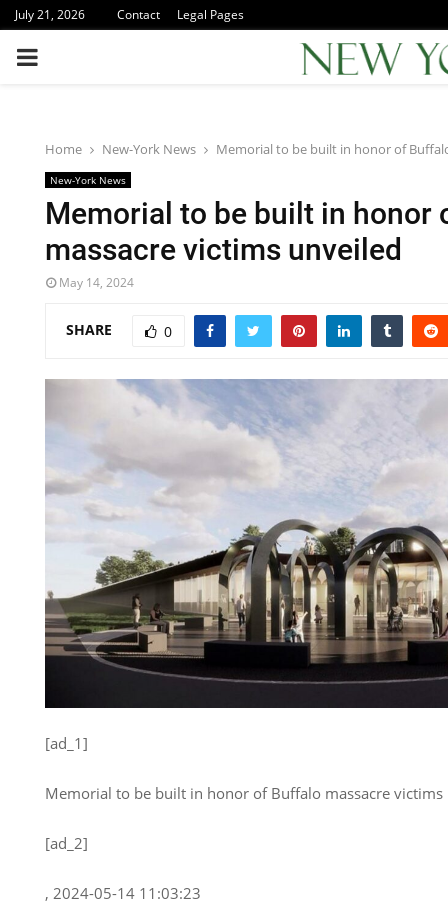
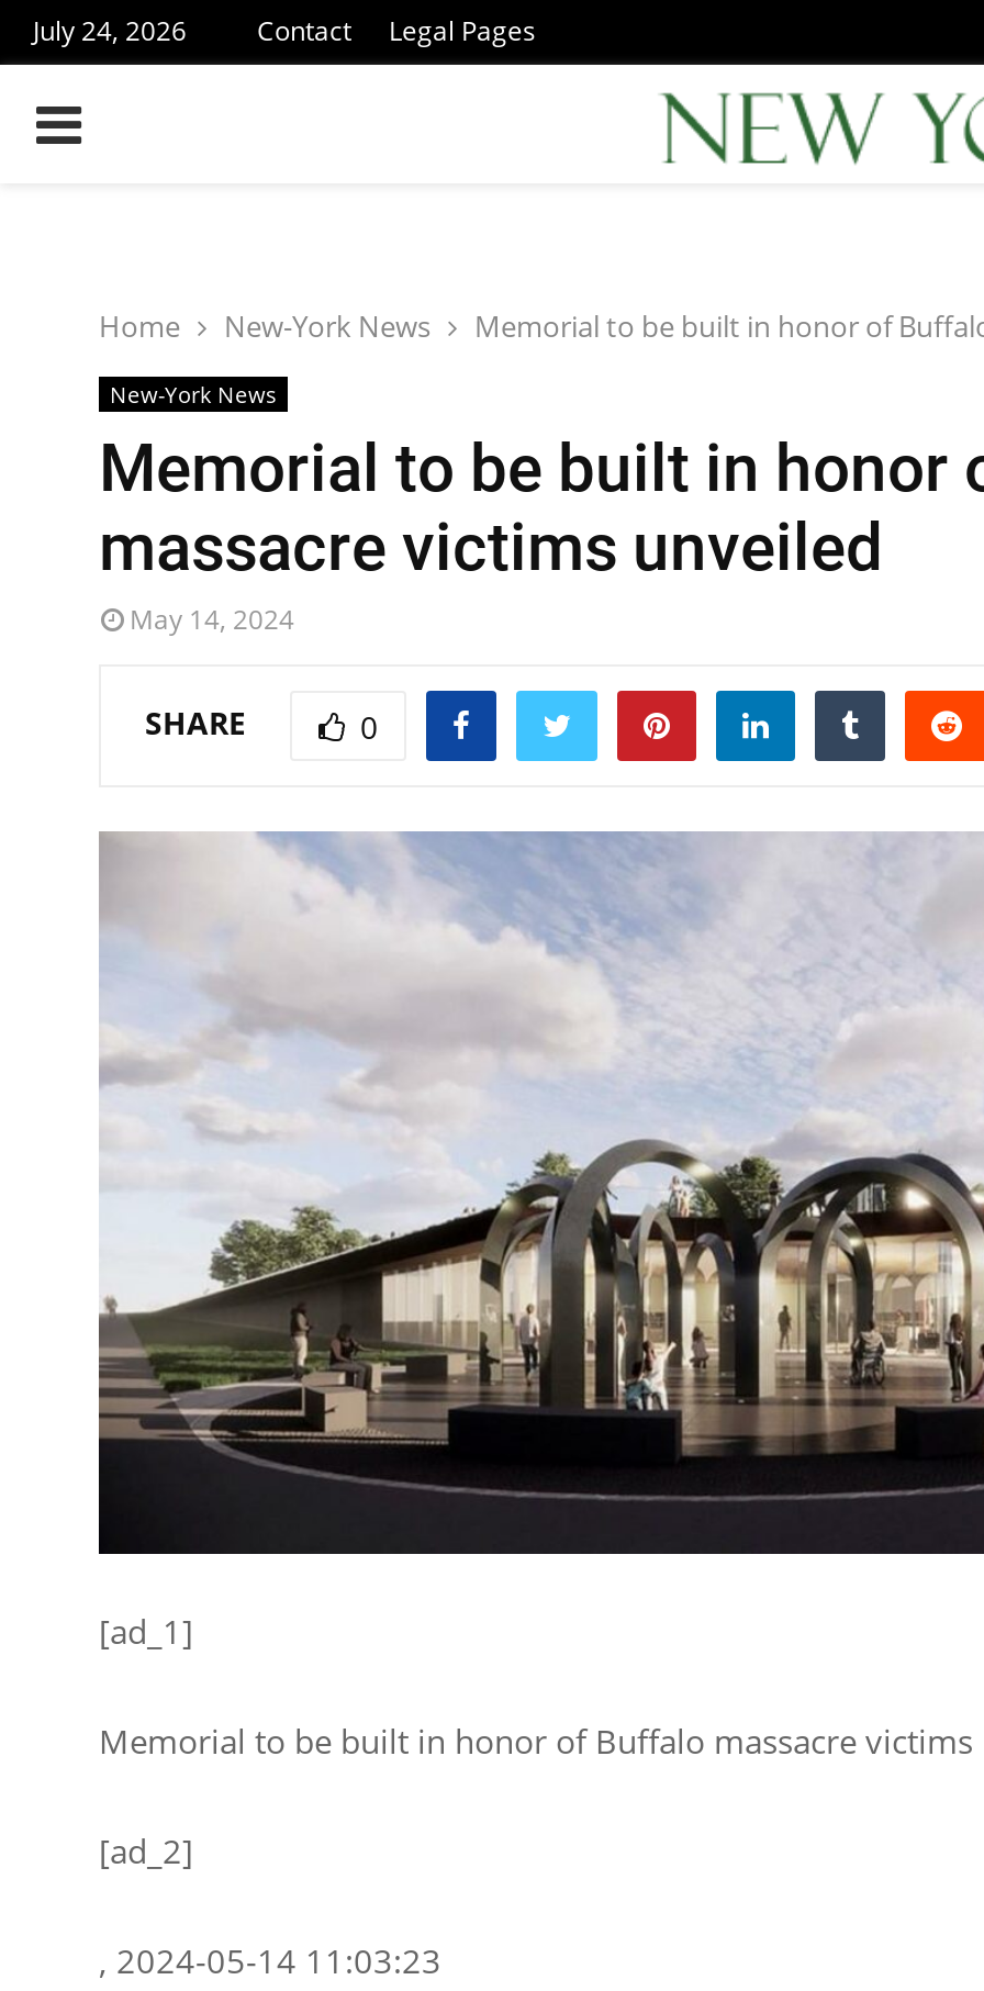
[15,6,244,23] July 21, 2026 Contact Legal Pages -> [33,12,536,49] July 24, 2026 Contact Legal Pages

